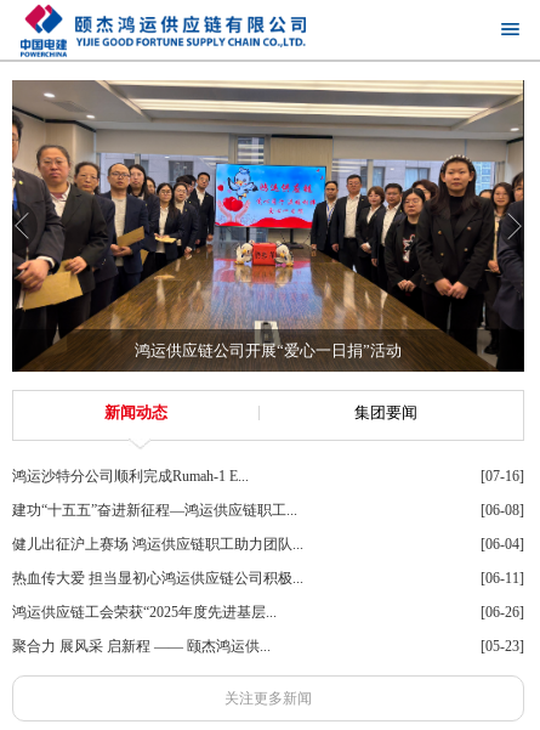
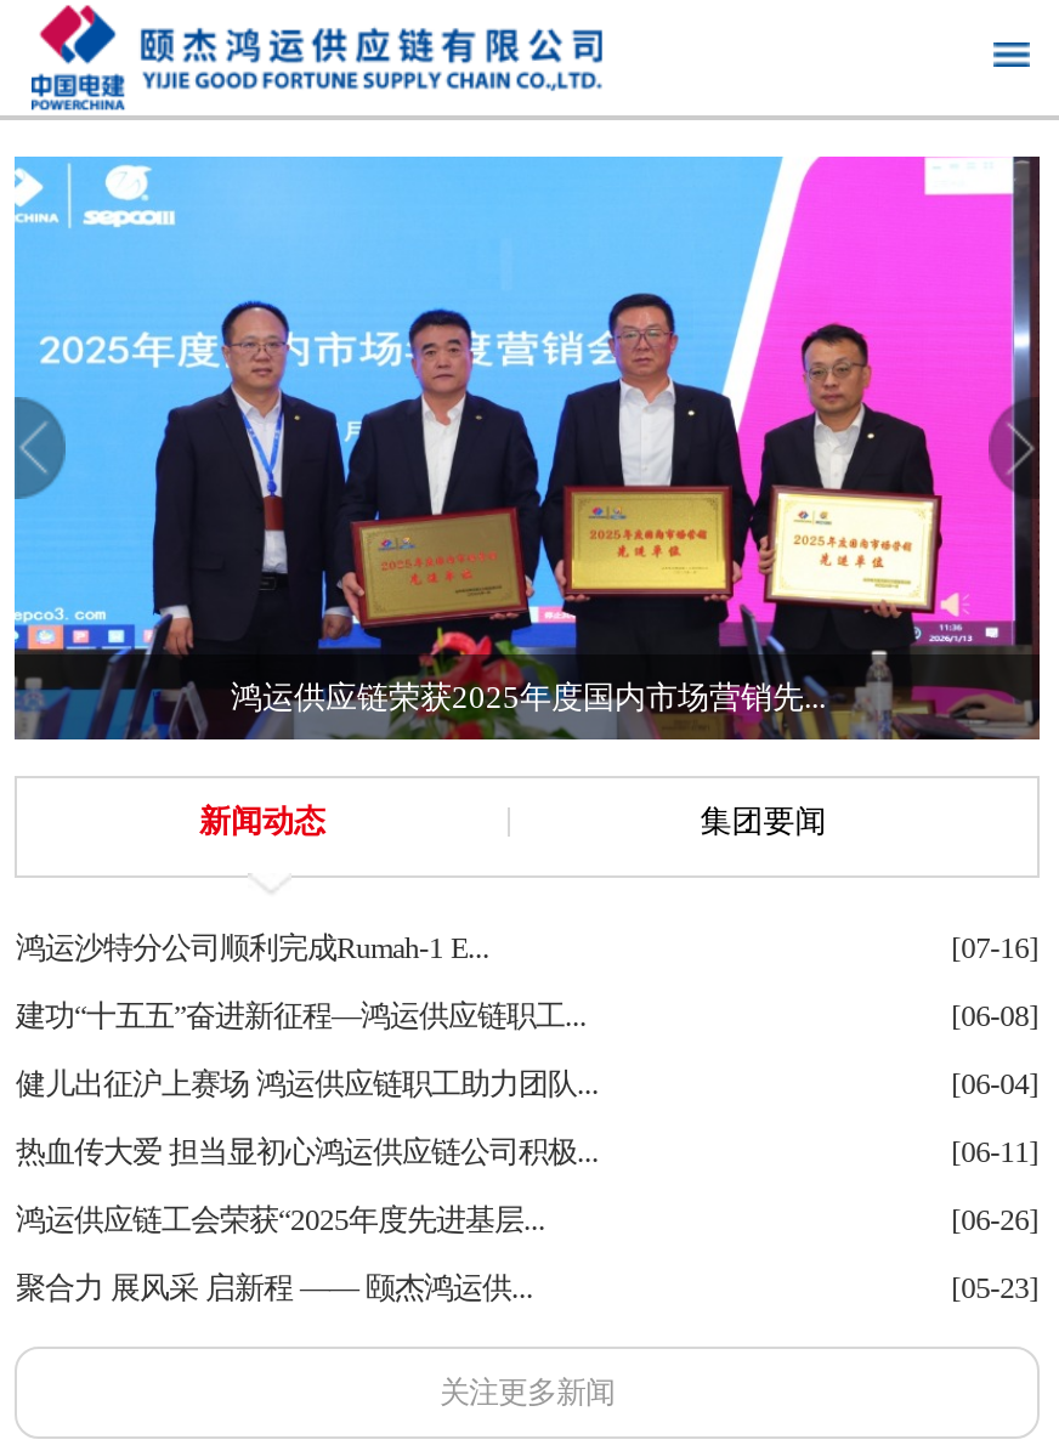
[11,79,525,373] [image] | 鸿运供应链公司开展“爱心一日捐”活动 -> [12,154,1042,742] [image] | 鸿运供应链荣获2025年度国内市场营销先...

